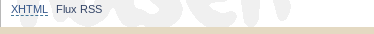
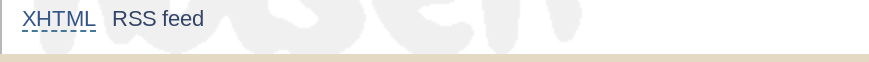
[56,3,102,15] Flux RSS -> [112,6,204,30] RSS feed

